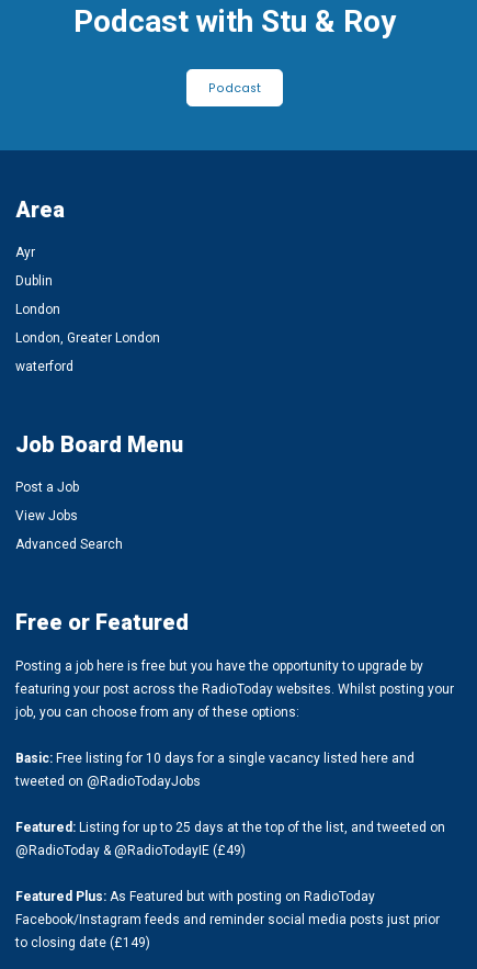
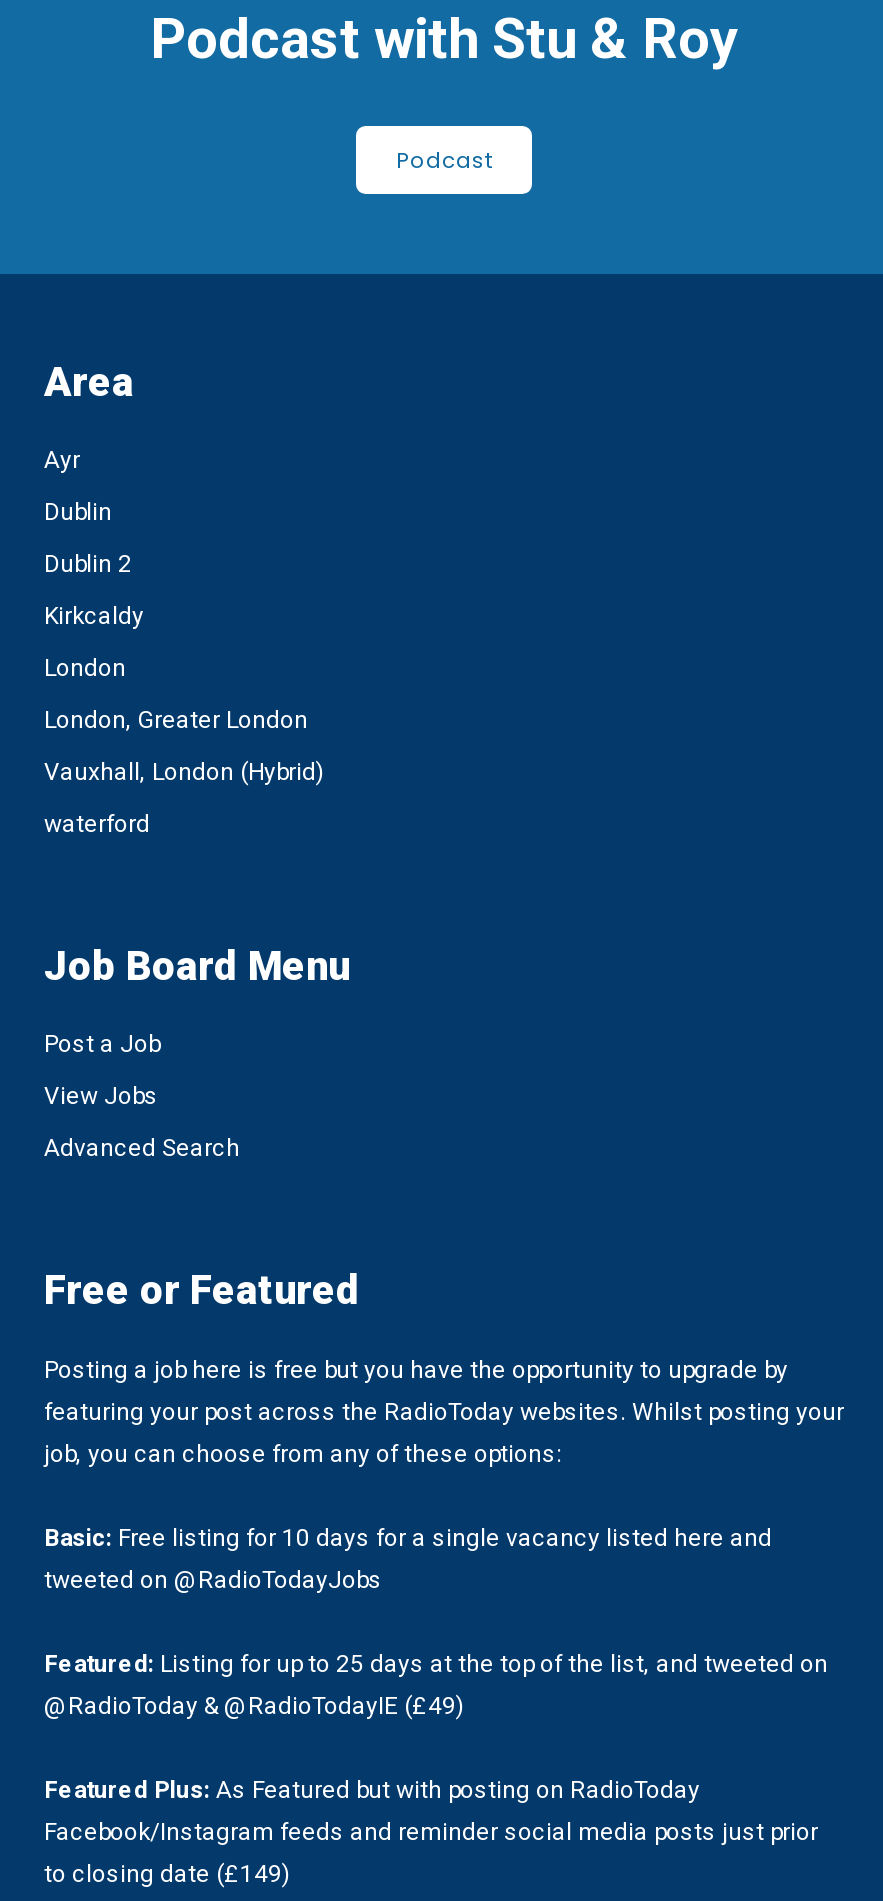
none -> [44,550,144,630] Dublin 2 | Kirkcaldy
none -> [44,758,324,786] Vauxhall, London (Hybrid)

